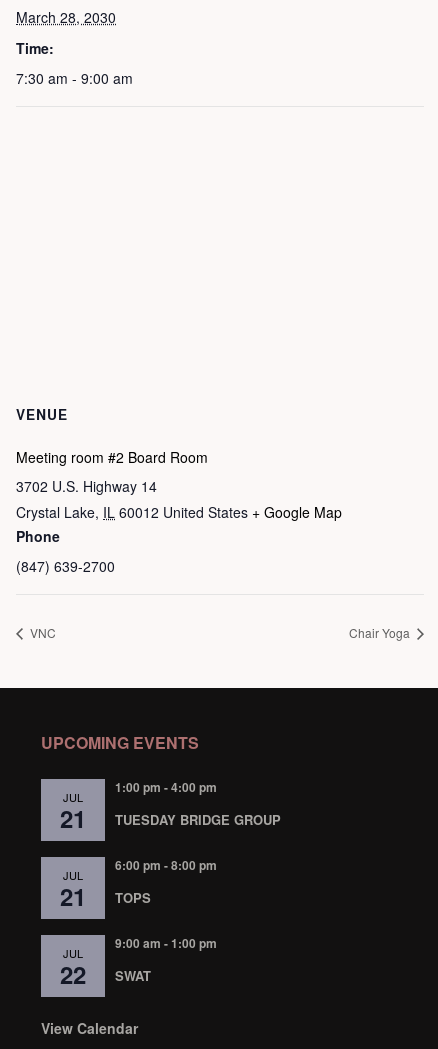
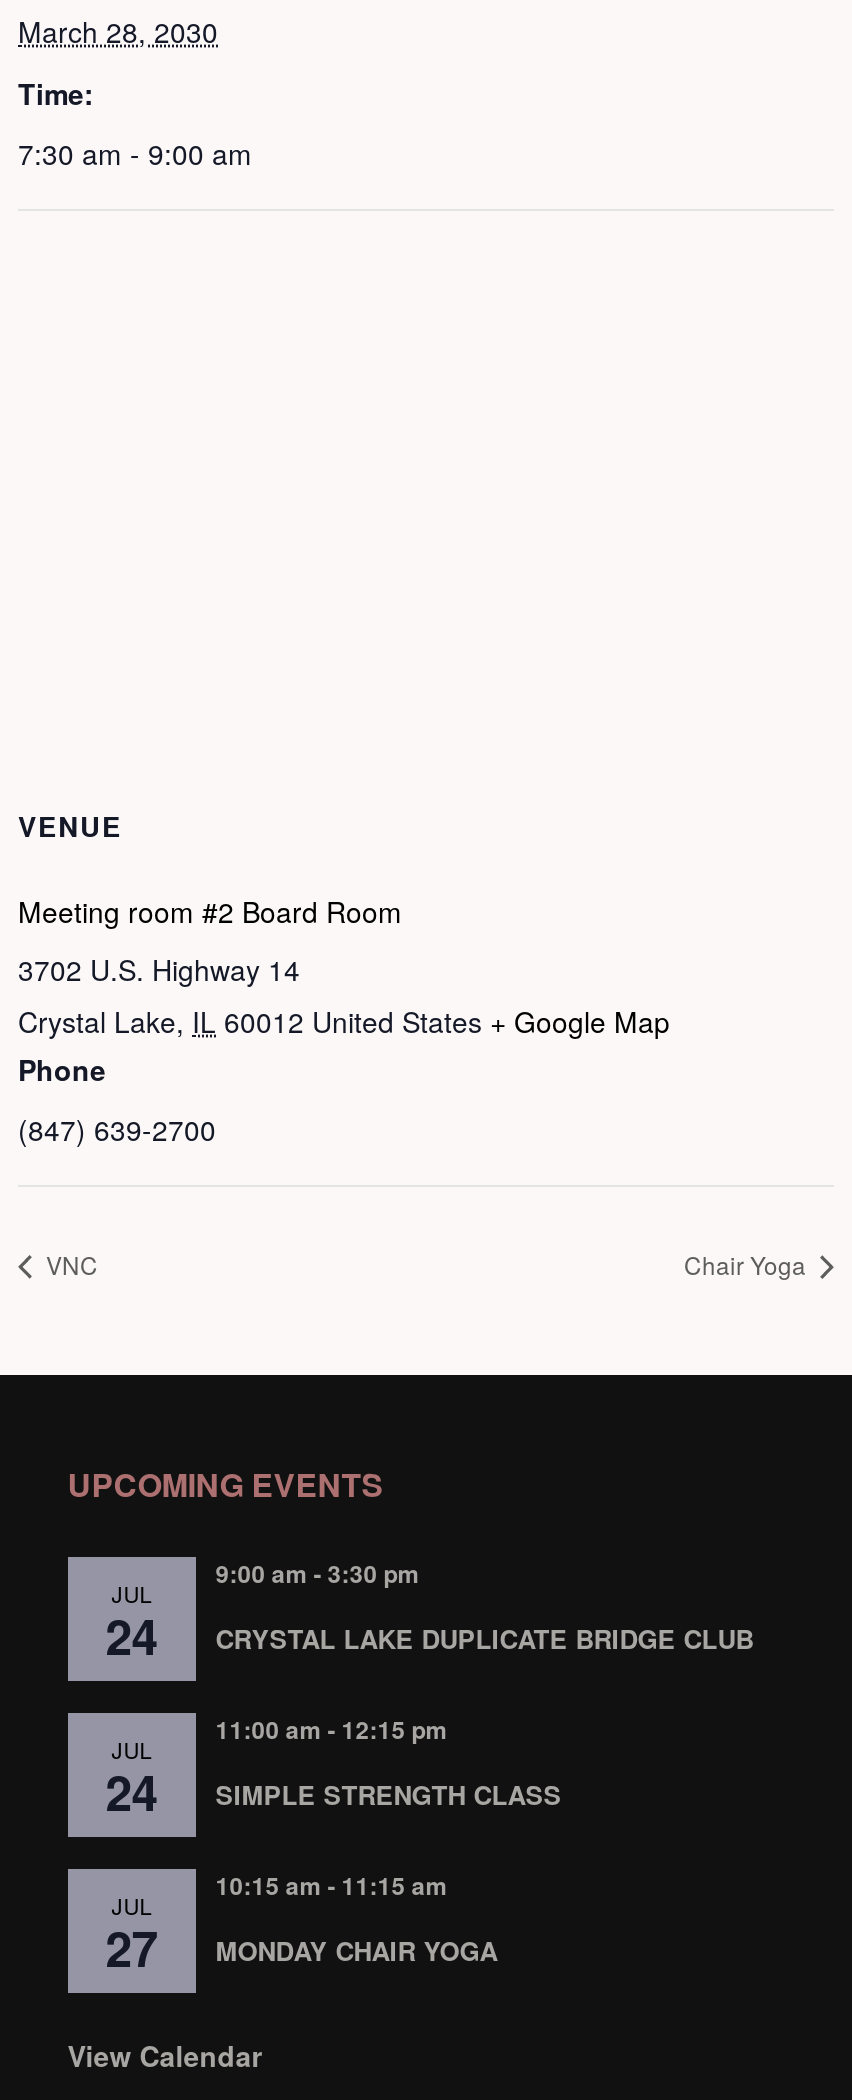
[115,778,217,796] 1:00 pm - 4:00 pm -> [216,1555,420,1591] 9:00 am - 3:30 pm
[60,801,86,835] 21 -> [106,1601,158,1669] 24
[115,810,281,829] TUESDAY BRIDGE GROUP -> [216,1619,754,1657] CRYSTAL LAKE DUPLICATE BRIDGE CLUB
[115,856,217,874] 6:00 pm - 8:00 pm -> [216,1711,448,1747] 11:00 am - 12:15 pm
[60,879,86,913] 21 -> [106,1757,158,1825] 24
[115,888,151,907] TOPS -> [216,1775,562,1813] SIMPLE STRENGTH CLASS
[115,934,217,952] 9:00 am - 1:00 pm -> [216,1867,448,1903] 10:15 am - 11:15 am
[60,957,86,991] 22 -> [106,1913,158,1981] 27
[115,966,151,985] SWAT -> [216,1931,498,1969] MONDAY CHAIR YOGA

